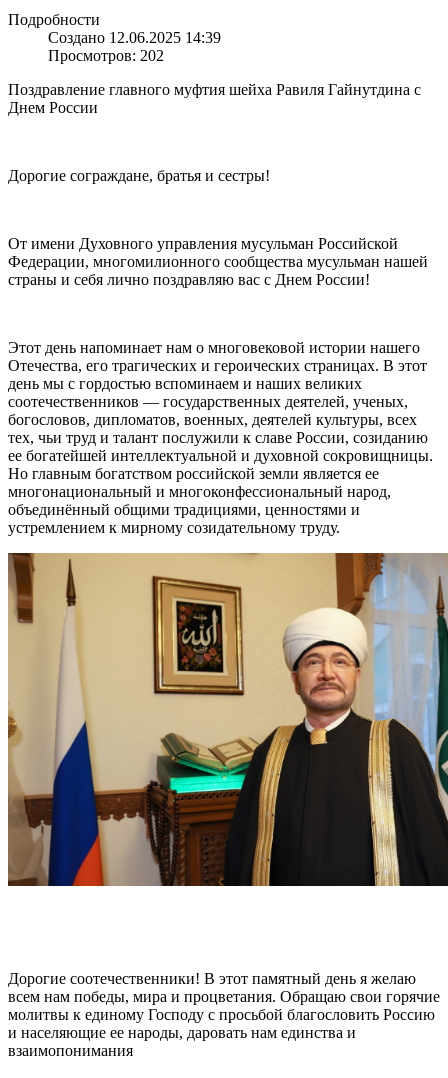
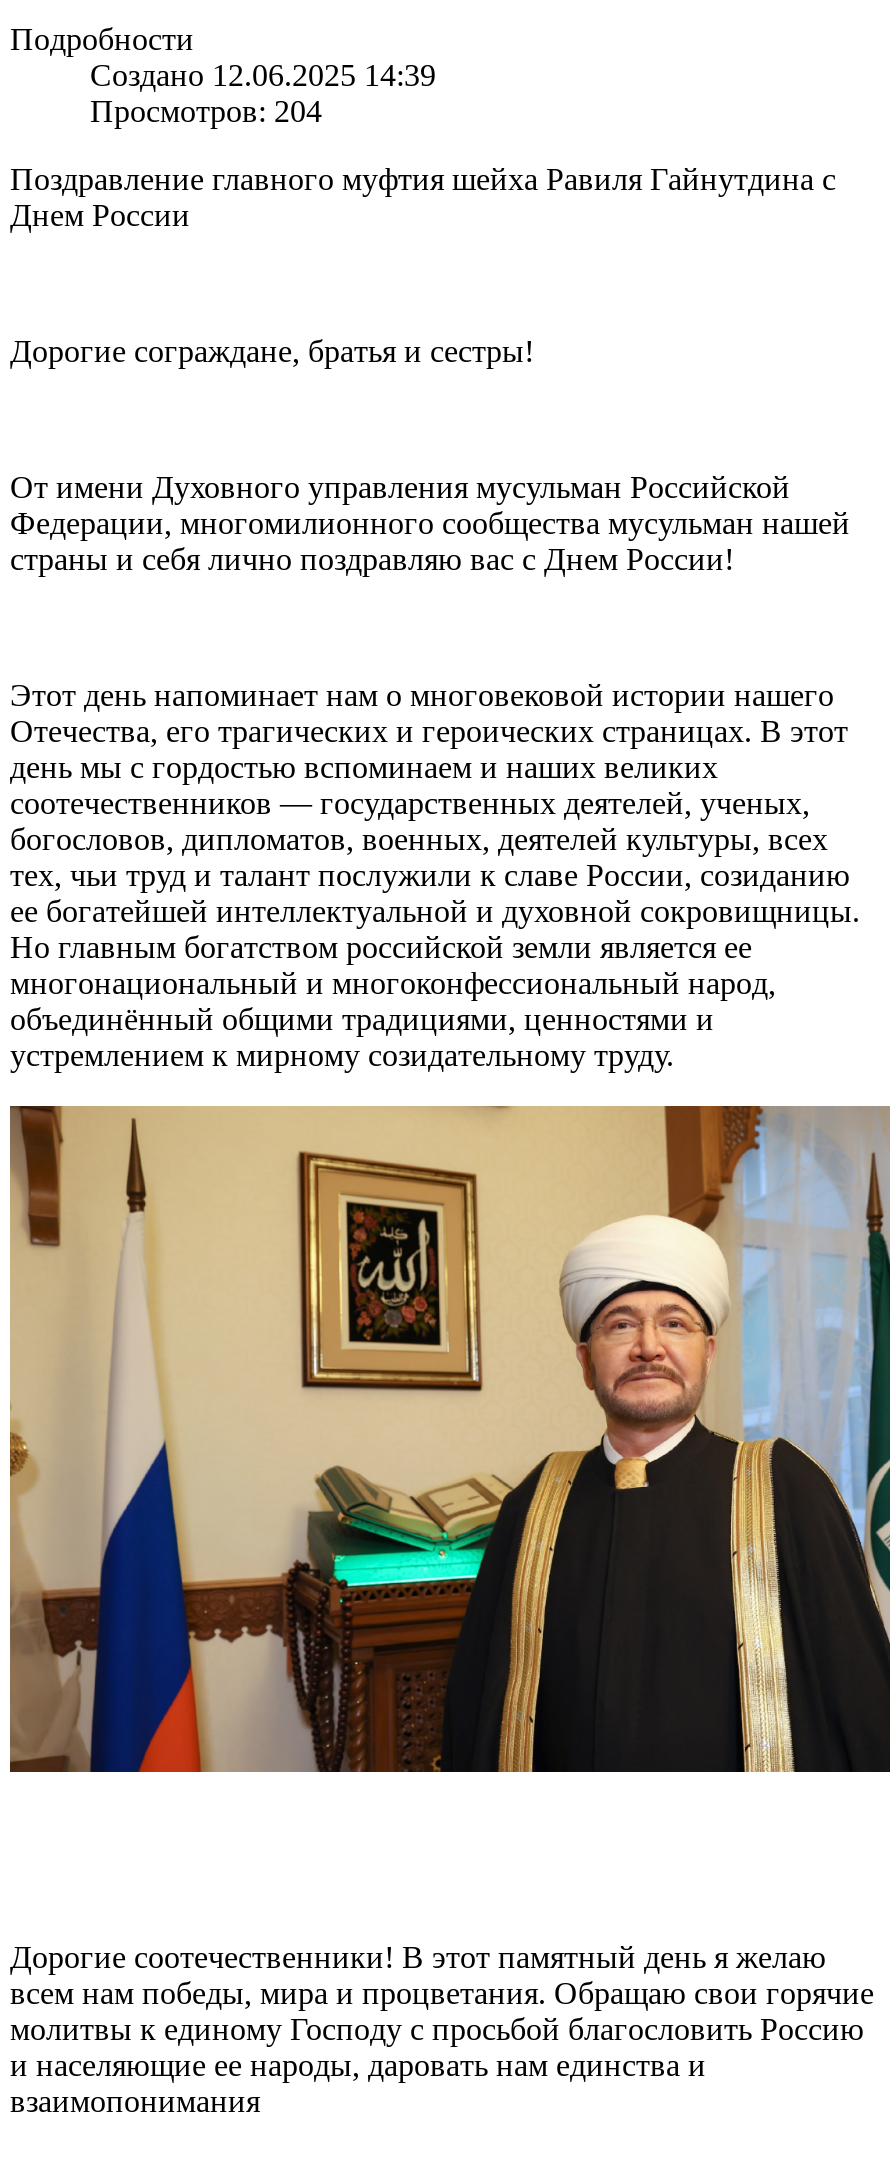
[48,46,164,63] Просмотров: 202 -> [90,93,322,127] Просмотров: 204

